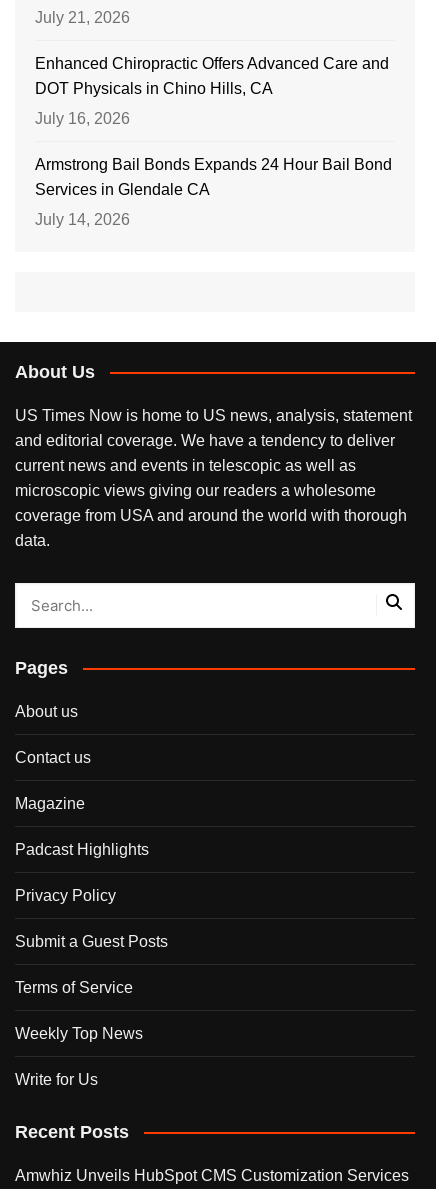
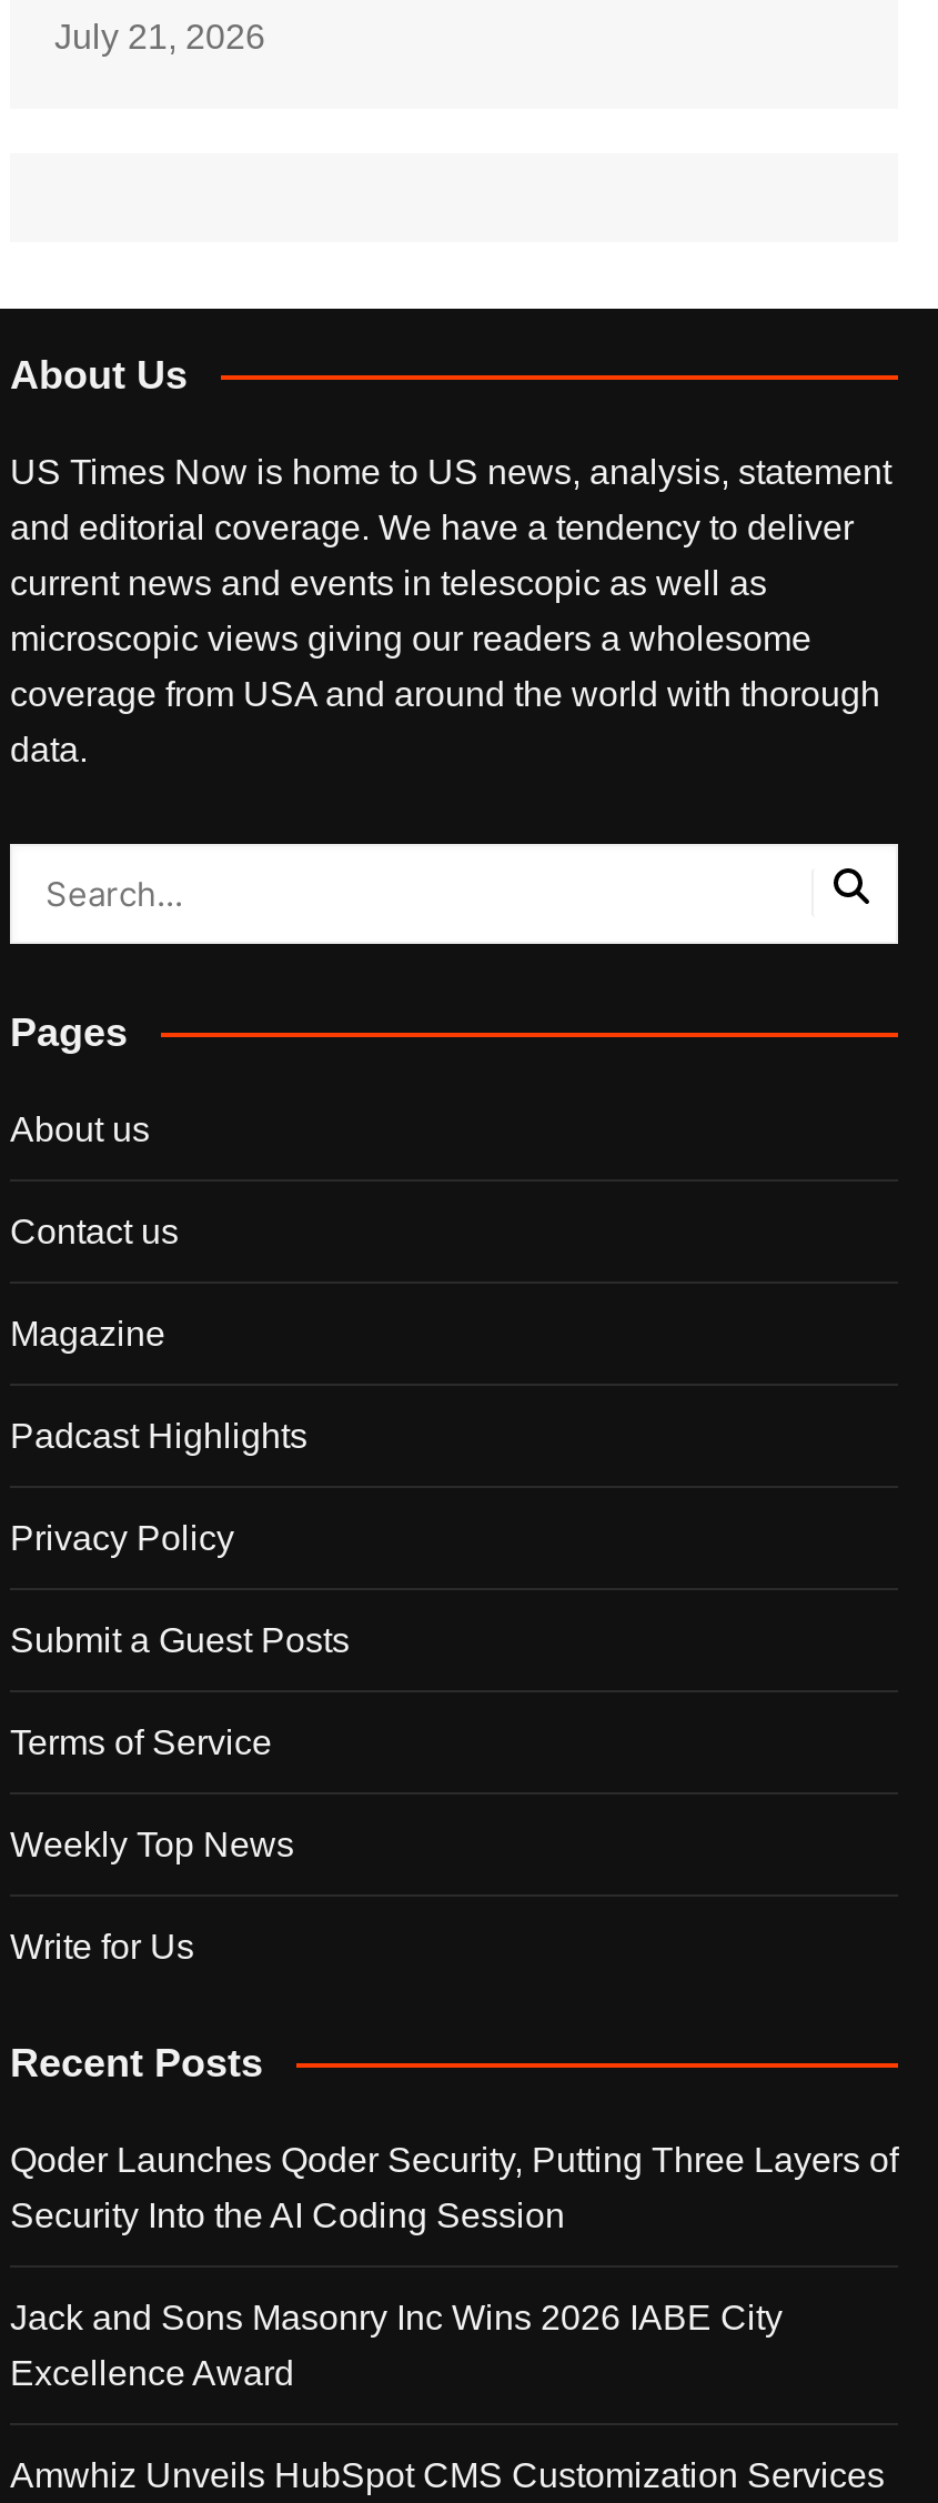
[35,55,392,228] Enhanced Chiropractic Offers Advanced Care and | DOT Physicals in Chino Hills, CA | July 16, 2026 | Armstrong Bail Bonds Expands 24 Hour Bail Bond | Services in Glendale CA | July 14, 2026 -> none
moved [15,362,412,1142] -> [10,353,891,2085]: About Us | US Times Now is home to US news, analysis, statement | and editorial coverage. We have a tendency to deliver | ... | Write for Us | Recent Posts
none -> [10,2141,898,2392] Qoder Launches Qoder Security, Putting Three Layers of | Security Into the AI Coding Session | Jack and Sons Masonry Inc Wins 2026 IABE City | Excellence Award

